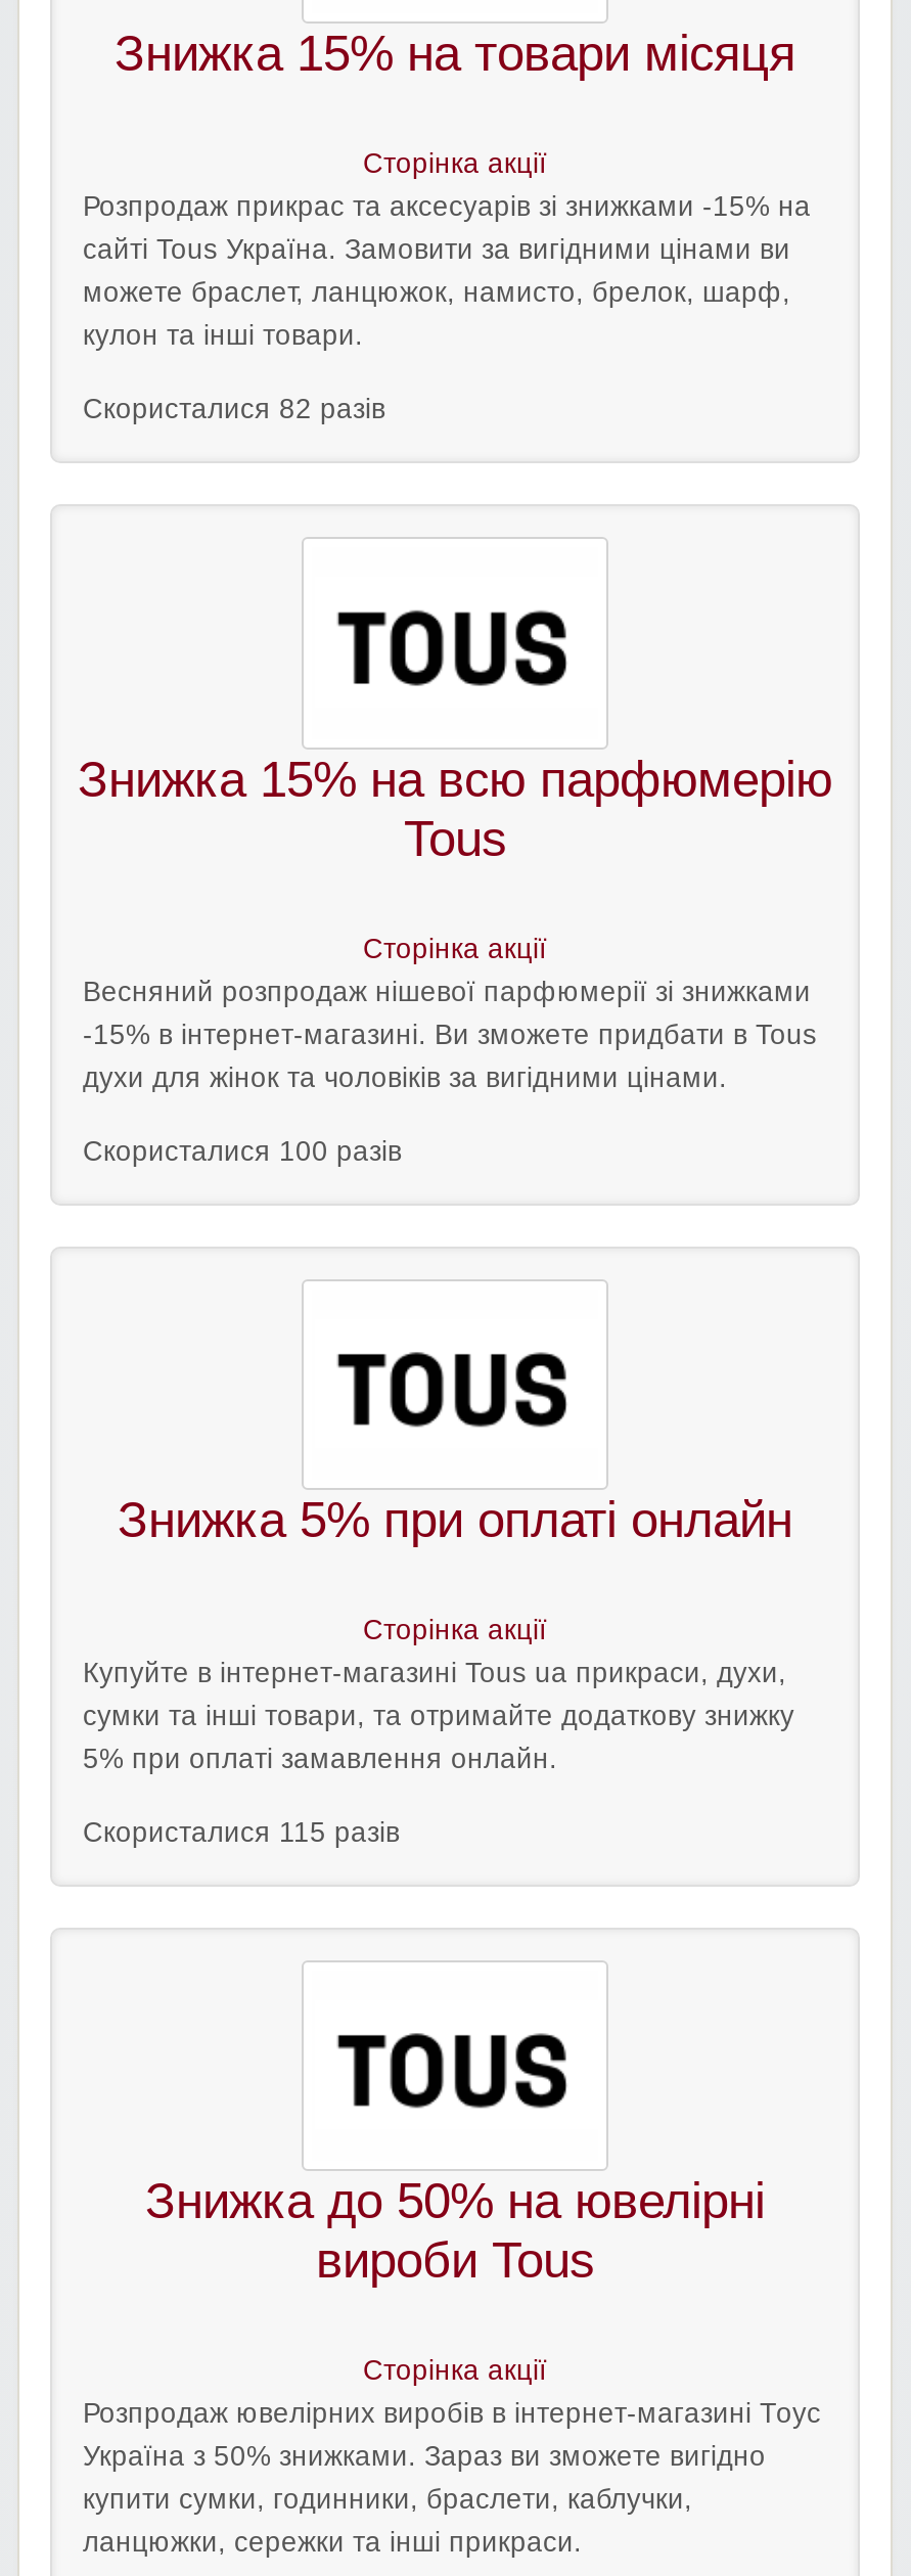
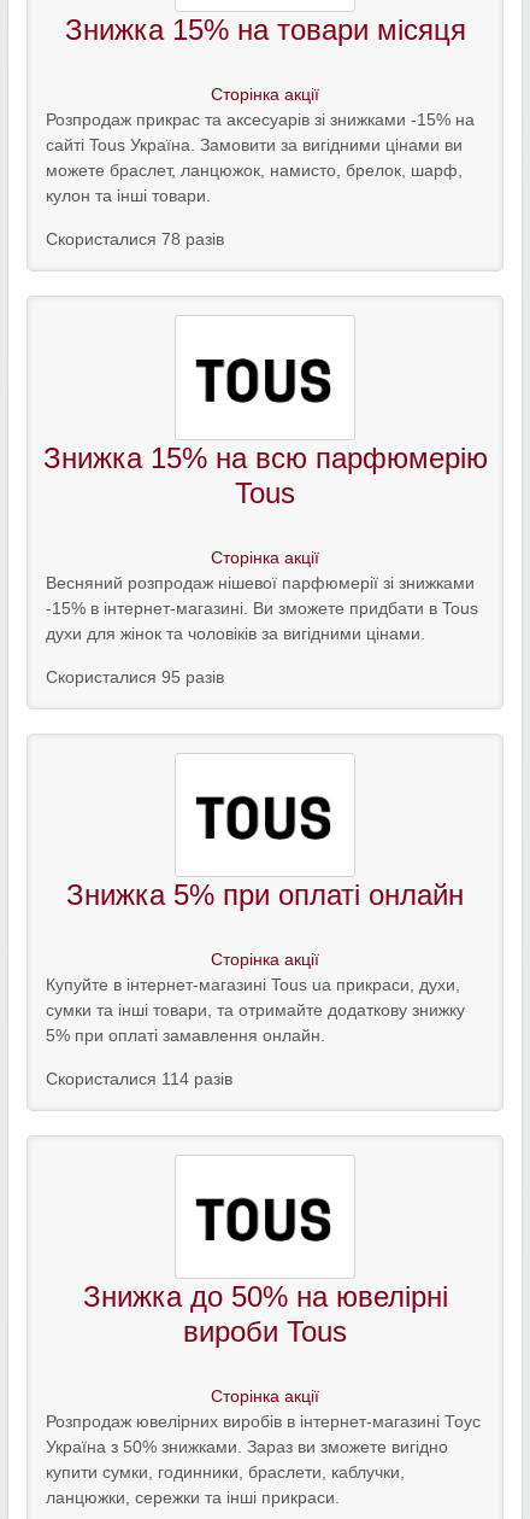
[83,394,410,425] Скористалися 82 разів -> [46,231,238,249] Скористалися 78 разів
[83,1136,426,1166] Скористалися 100 разів -> [46,668,238,686] Скористалися 95 разів
[83,1817,424,1848] Скористалися 115 разів -> [46,1070,247,1088] Скористалися 114 разів

